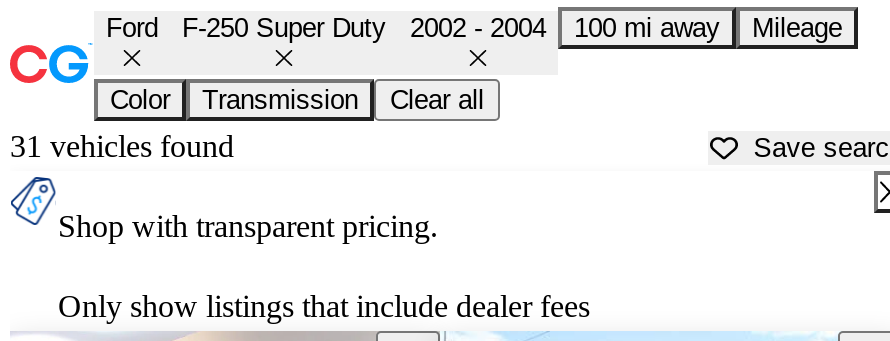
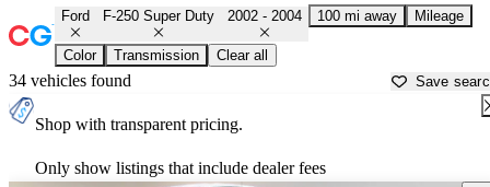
[10,130,234,164] 31 vehicles found -> [9,72,131,90] 34 vehicles found

